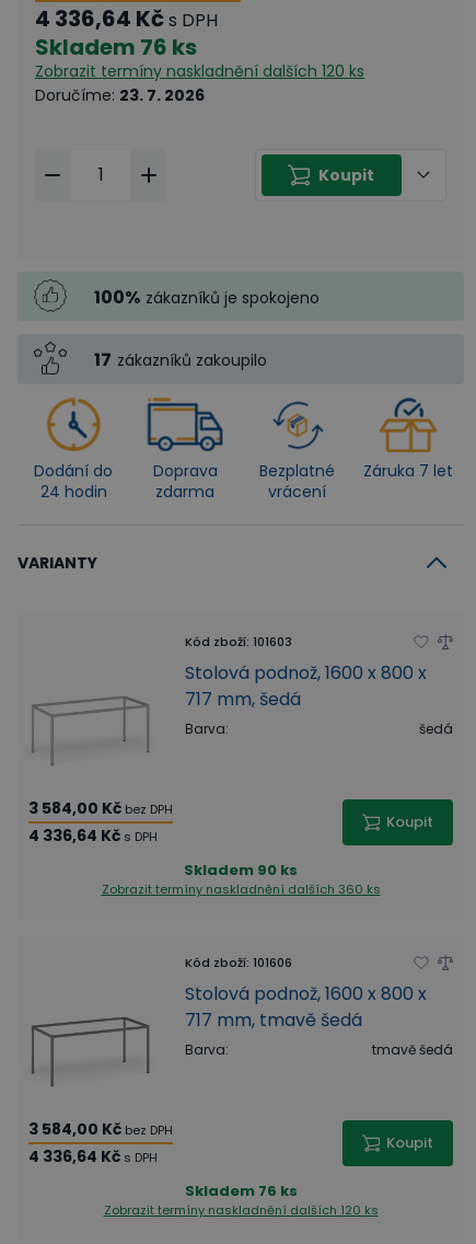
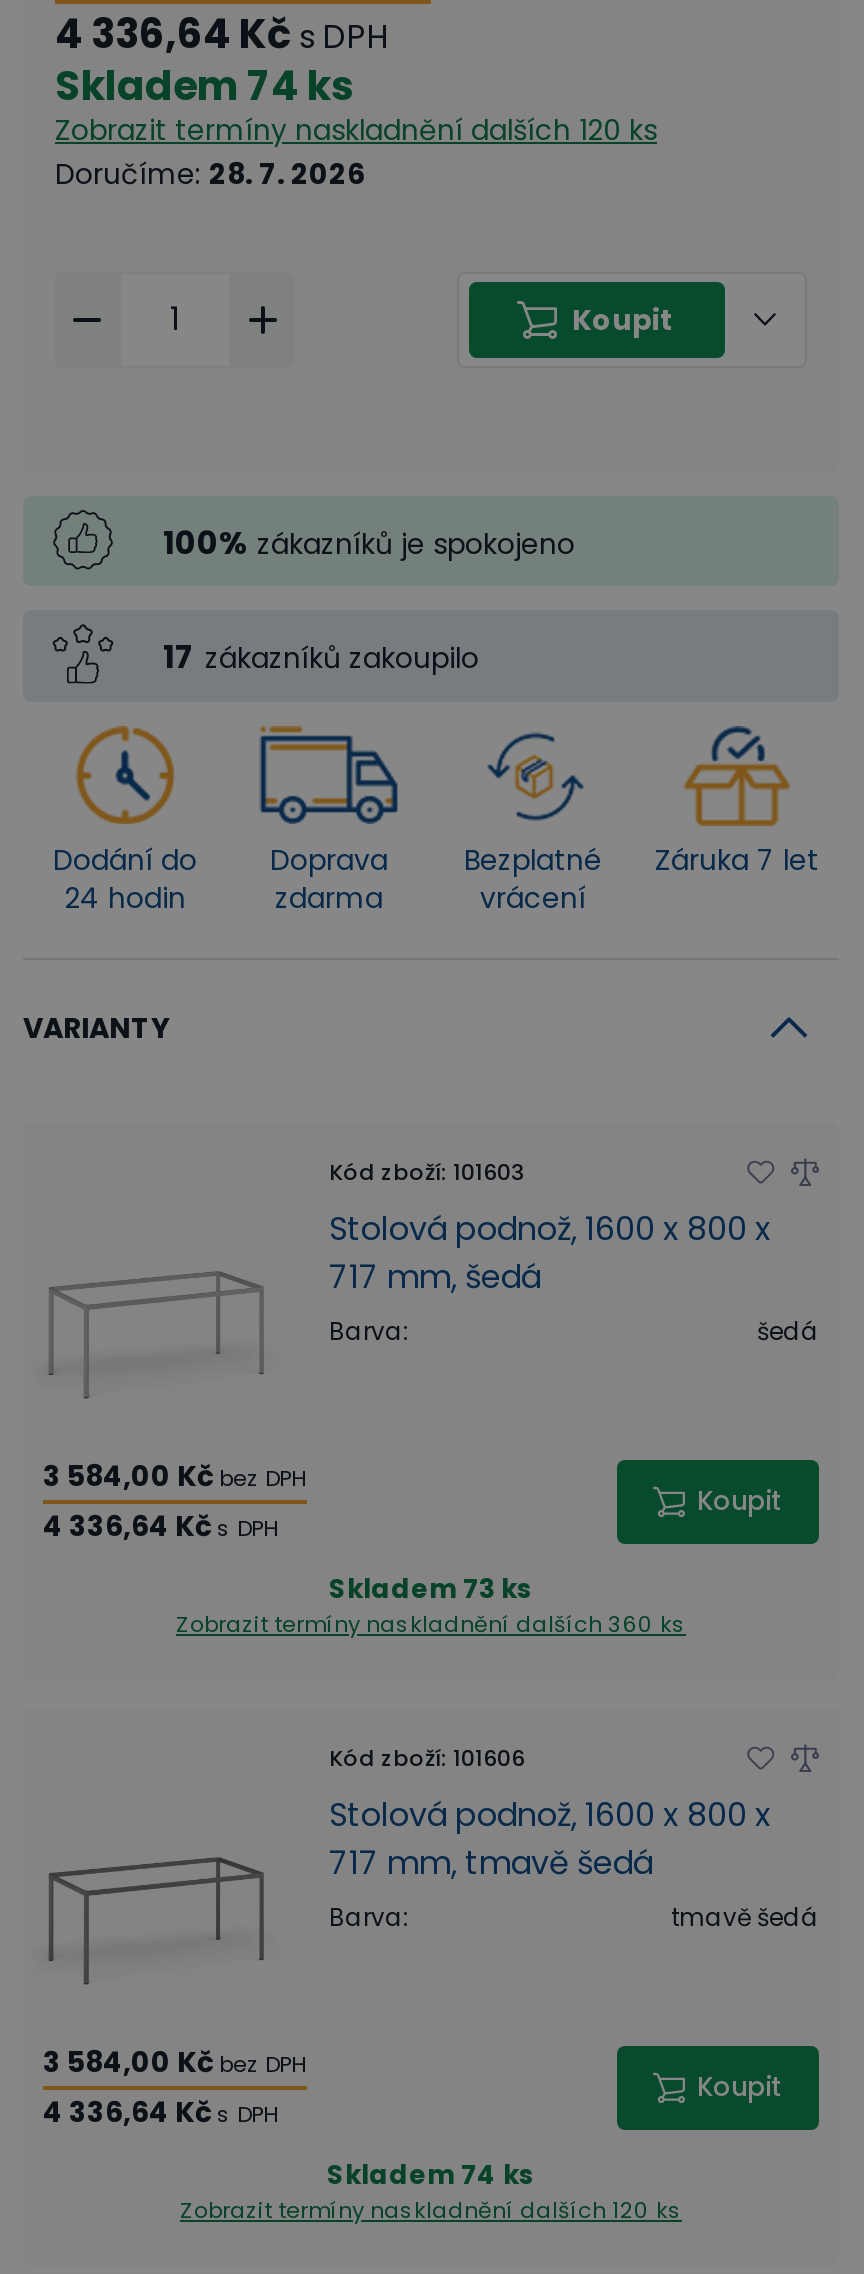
[35,31,197,62] Skladem 76 ks -> [55,57,353,113] Skladem 74 ks
[35,84,205,106] Doručíme: 23. 7. 2026 -> [55,153,365,193] Doručíme: 28. 7. 2026
[184,859,298,880] Skladem 90 ks -> [329,1569,533,1607] Skladem 73 ks
[184,1180,297,1201] Skladem 76 ks -> [327,2155,535,2193] Skladem 74 ks

